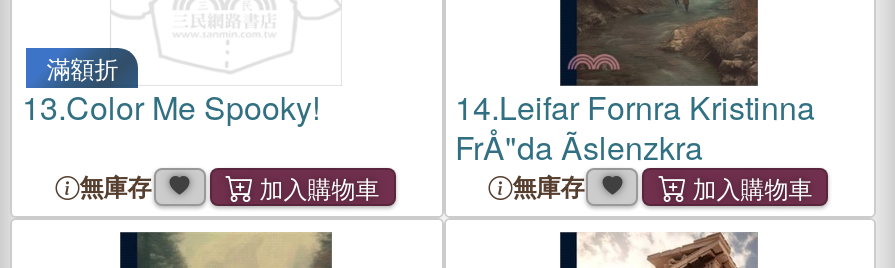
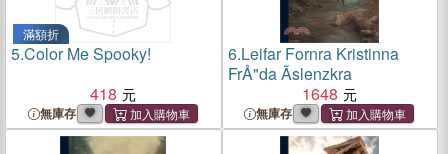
[22,84,320,130] 13.Color Me Spooky! -> [11,42,151,105] 5.Color Me Spooky! | 418
[455,84,815,130] 14.Leifar Fornra Kristinna -> [227,42,398,65] 6.Leifar Fornra Kristinna
none -> [302,82,338,105] 1648

